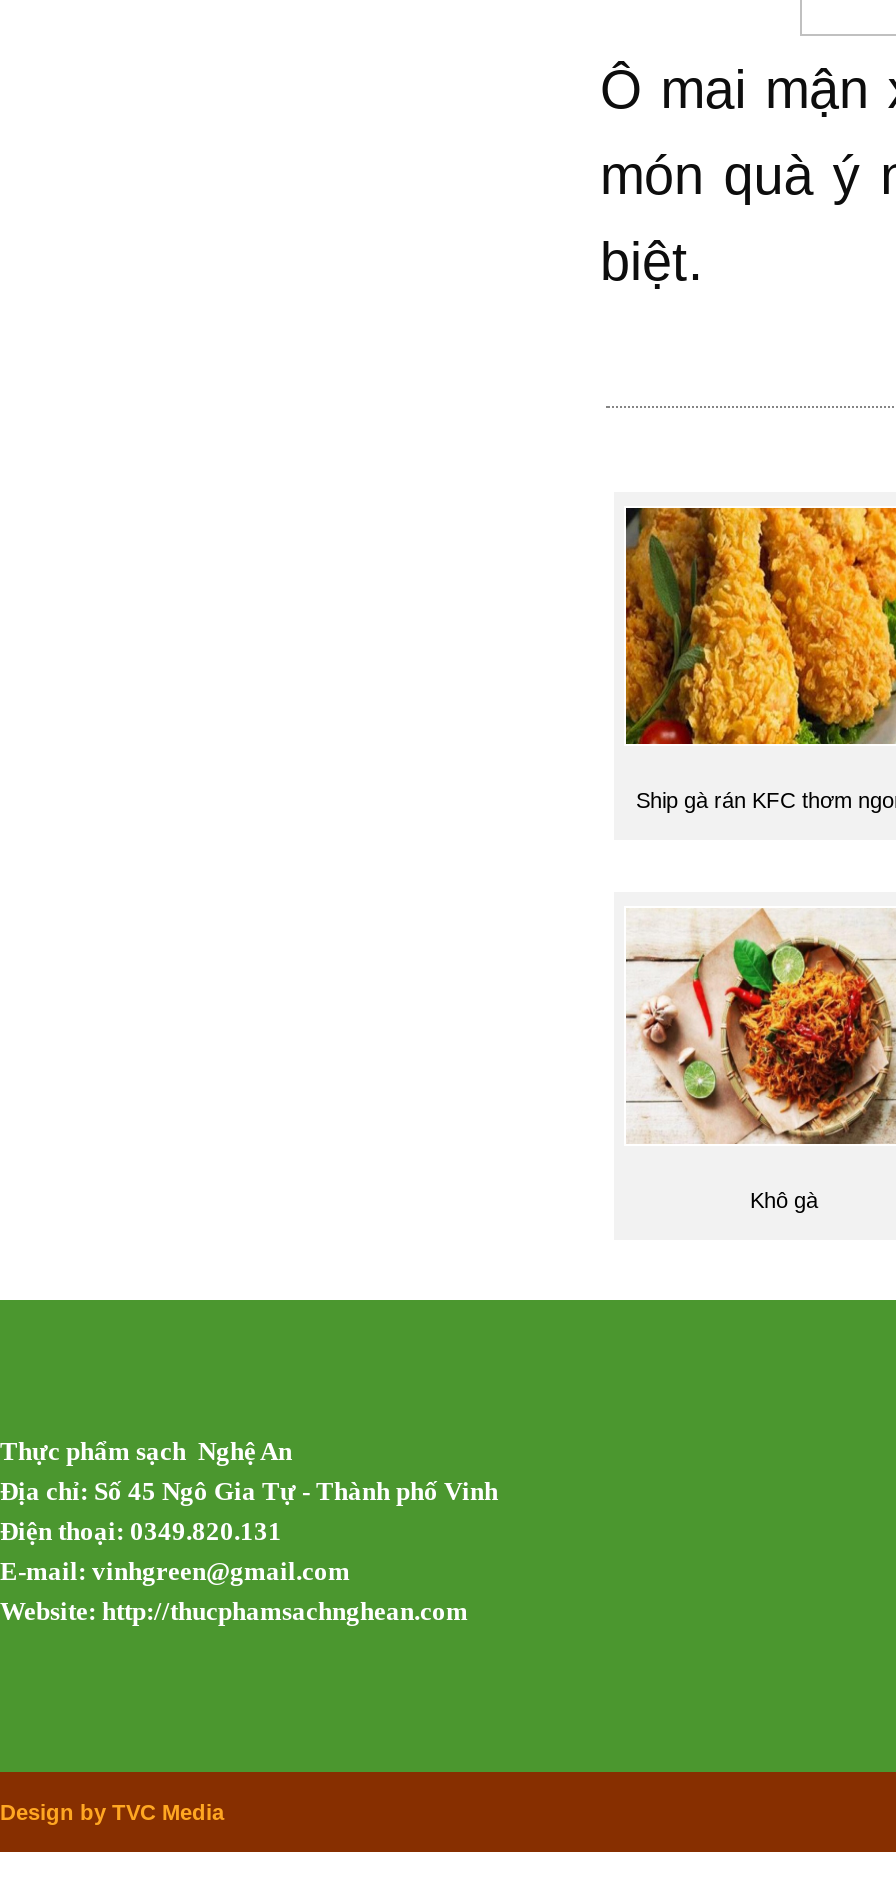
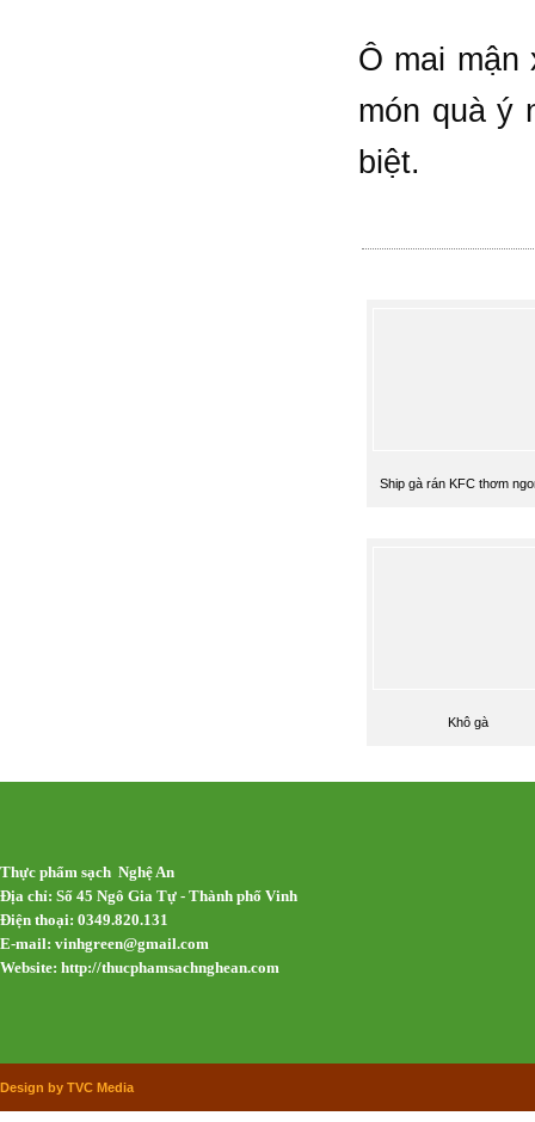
[624,505,890,747] [image] -> none
[626,907,890,1147] [image] -> none

